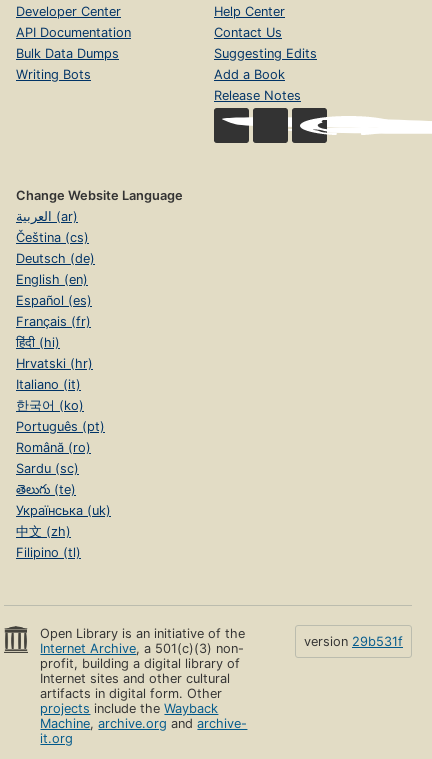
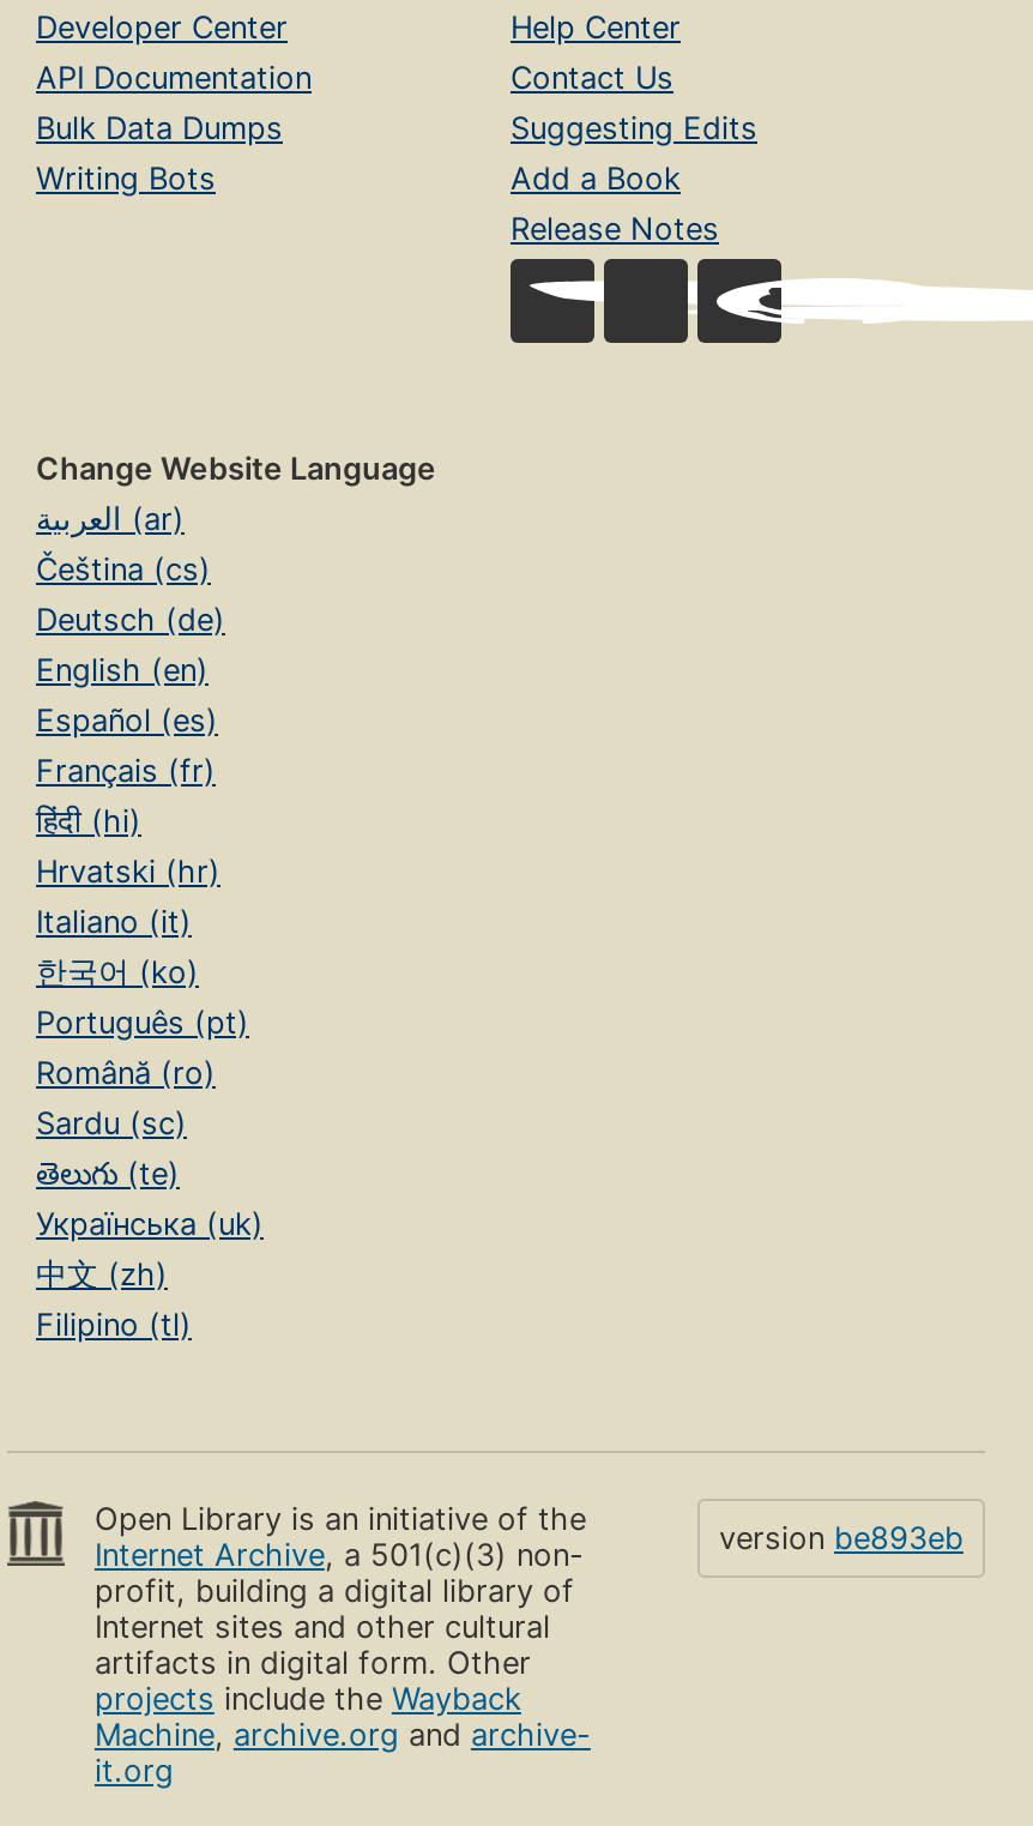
[304,634,403,649] version 29b531f -> [719,1520,963,1556] version be893eb

